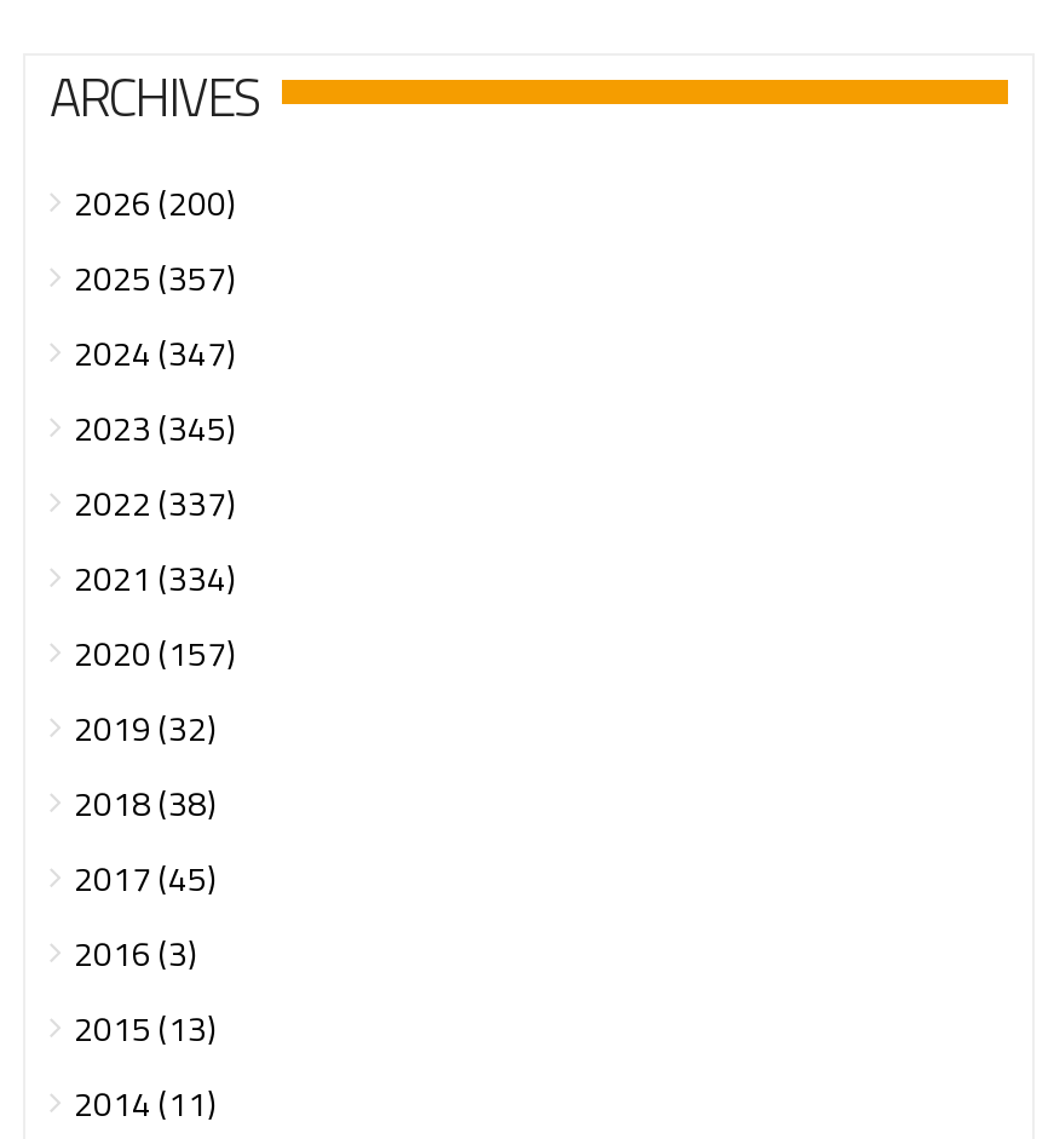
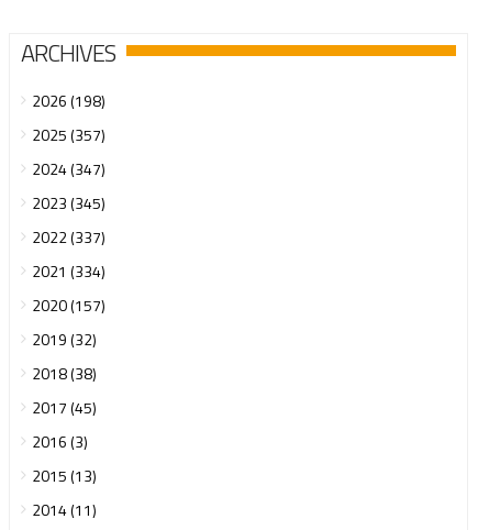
[74,177,236,228] 2026 (200) -> [32,89,105,112] 2026 (198)

